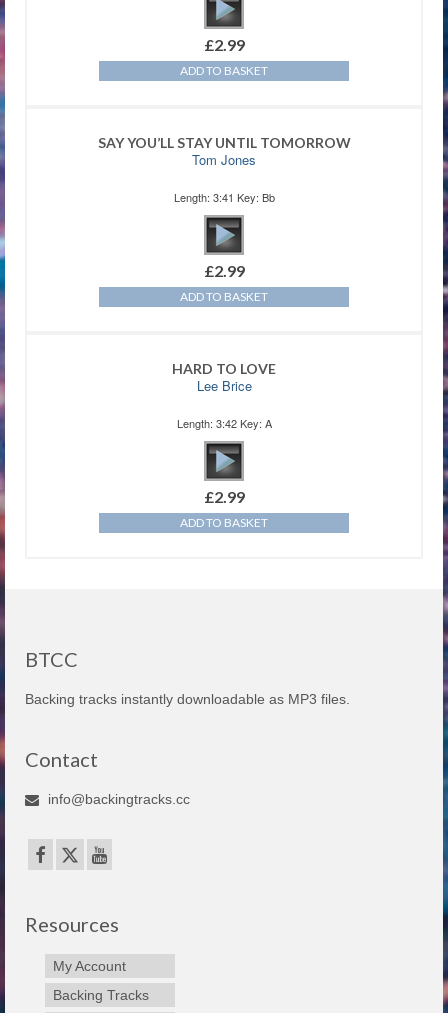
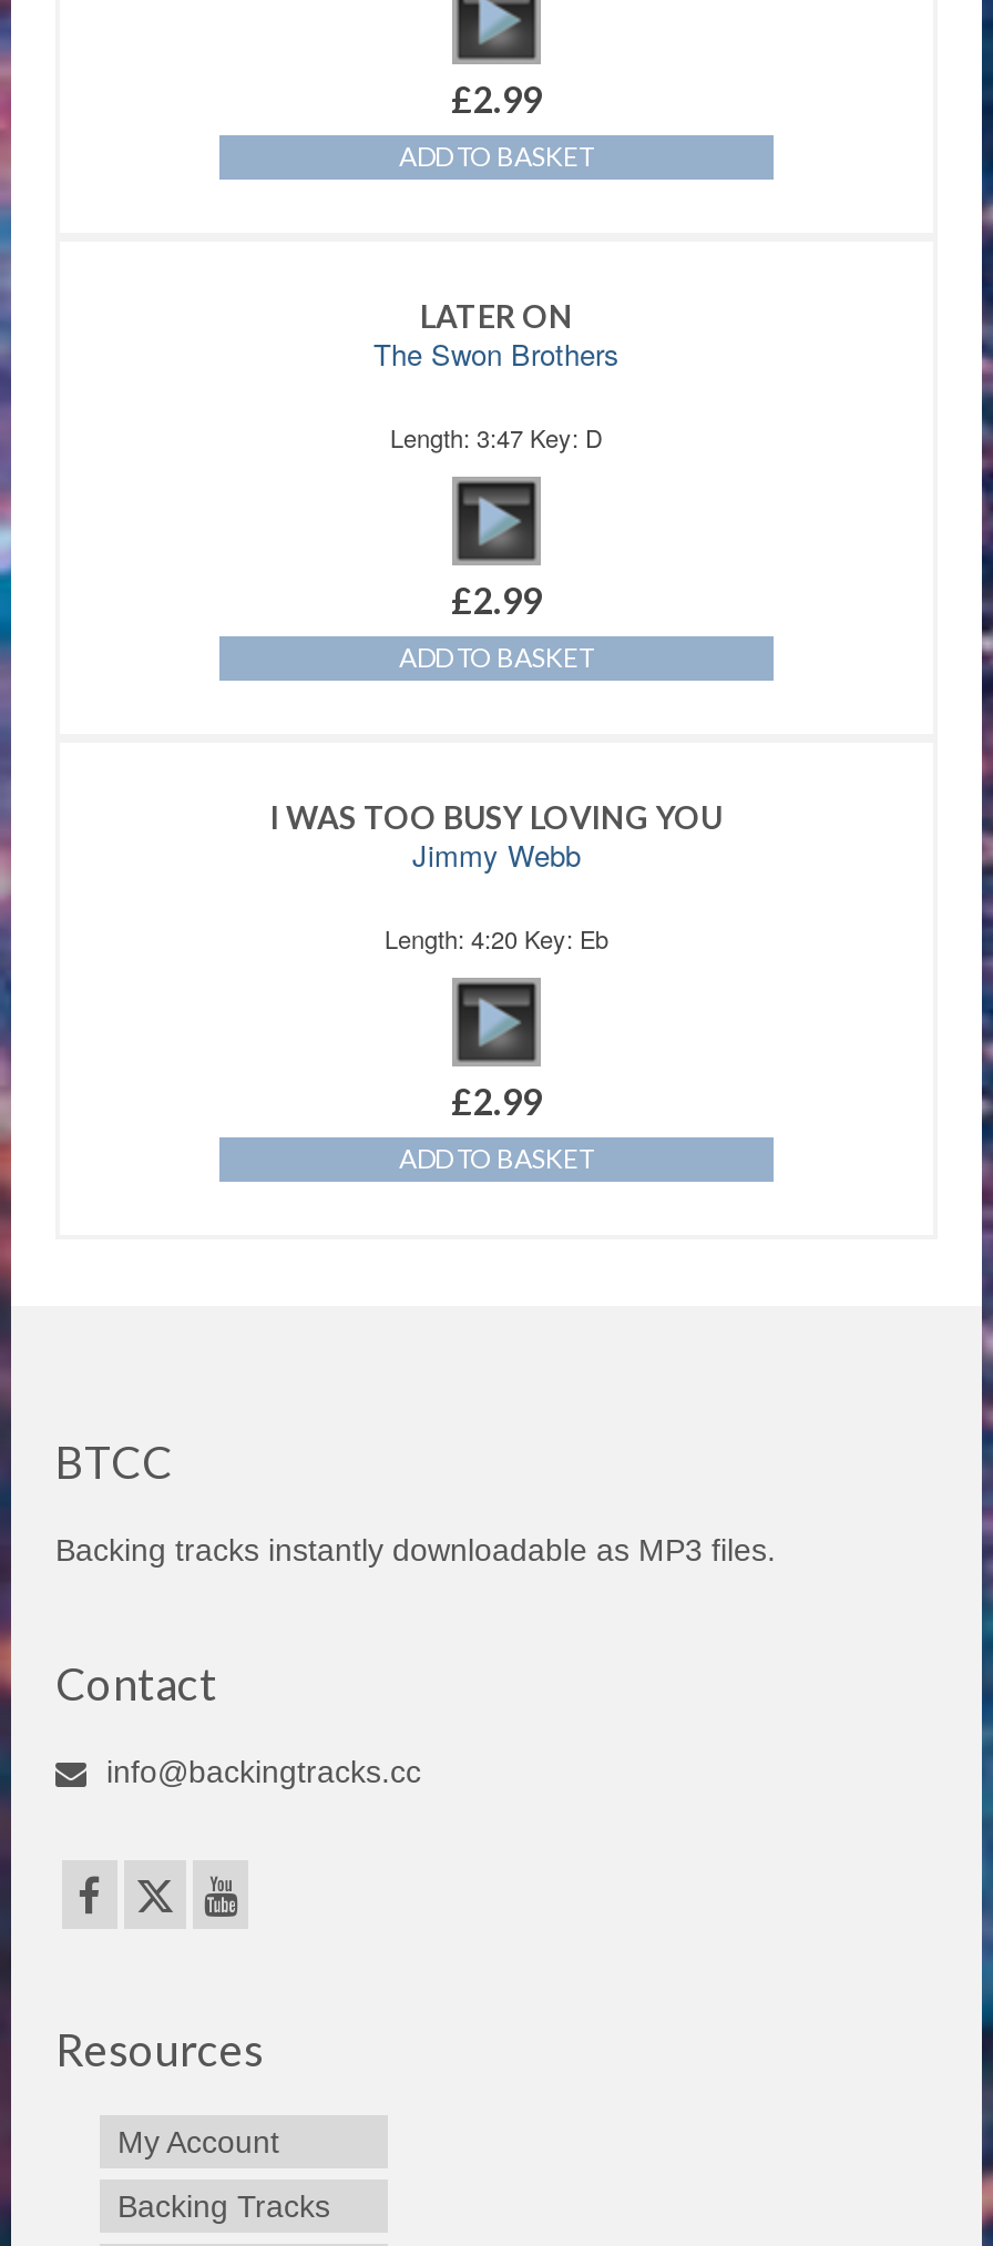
[97,134,350,169] SAY YOU’LL STAY UNTIL TOMORROW | Tom Jones -> [373,297,620,375] LATER ON | The Swon Brothers
[173,189,274,205] Length: 3:41 Key: Bb -> [390,419,603,455] Length: 3:47 Key: D
[172,360,276,395] HARD TO LOVE | Lee Brice -> [270,798,723,876] I WAS TOO BUSY LOVING YOU | Jimmy Webb
[176,415,271,431] Length: 3:42 Key: A -> [385,920,608,956] Length: 4:20 Key: Eb

